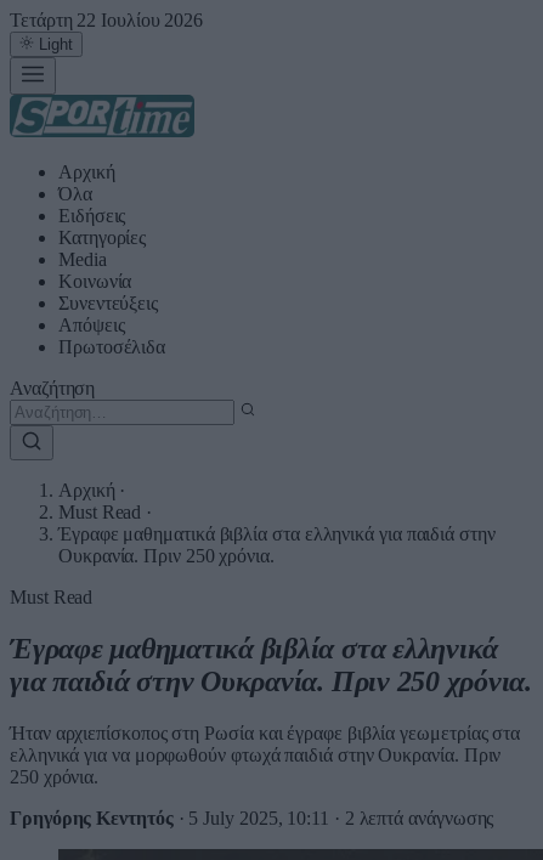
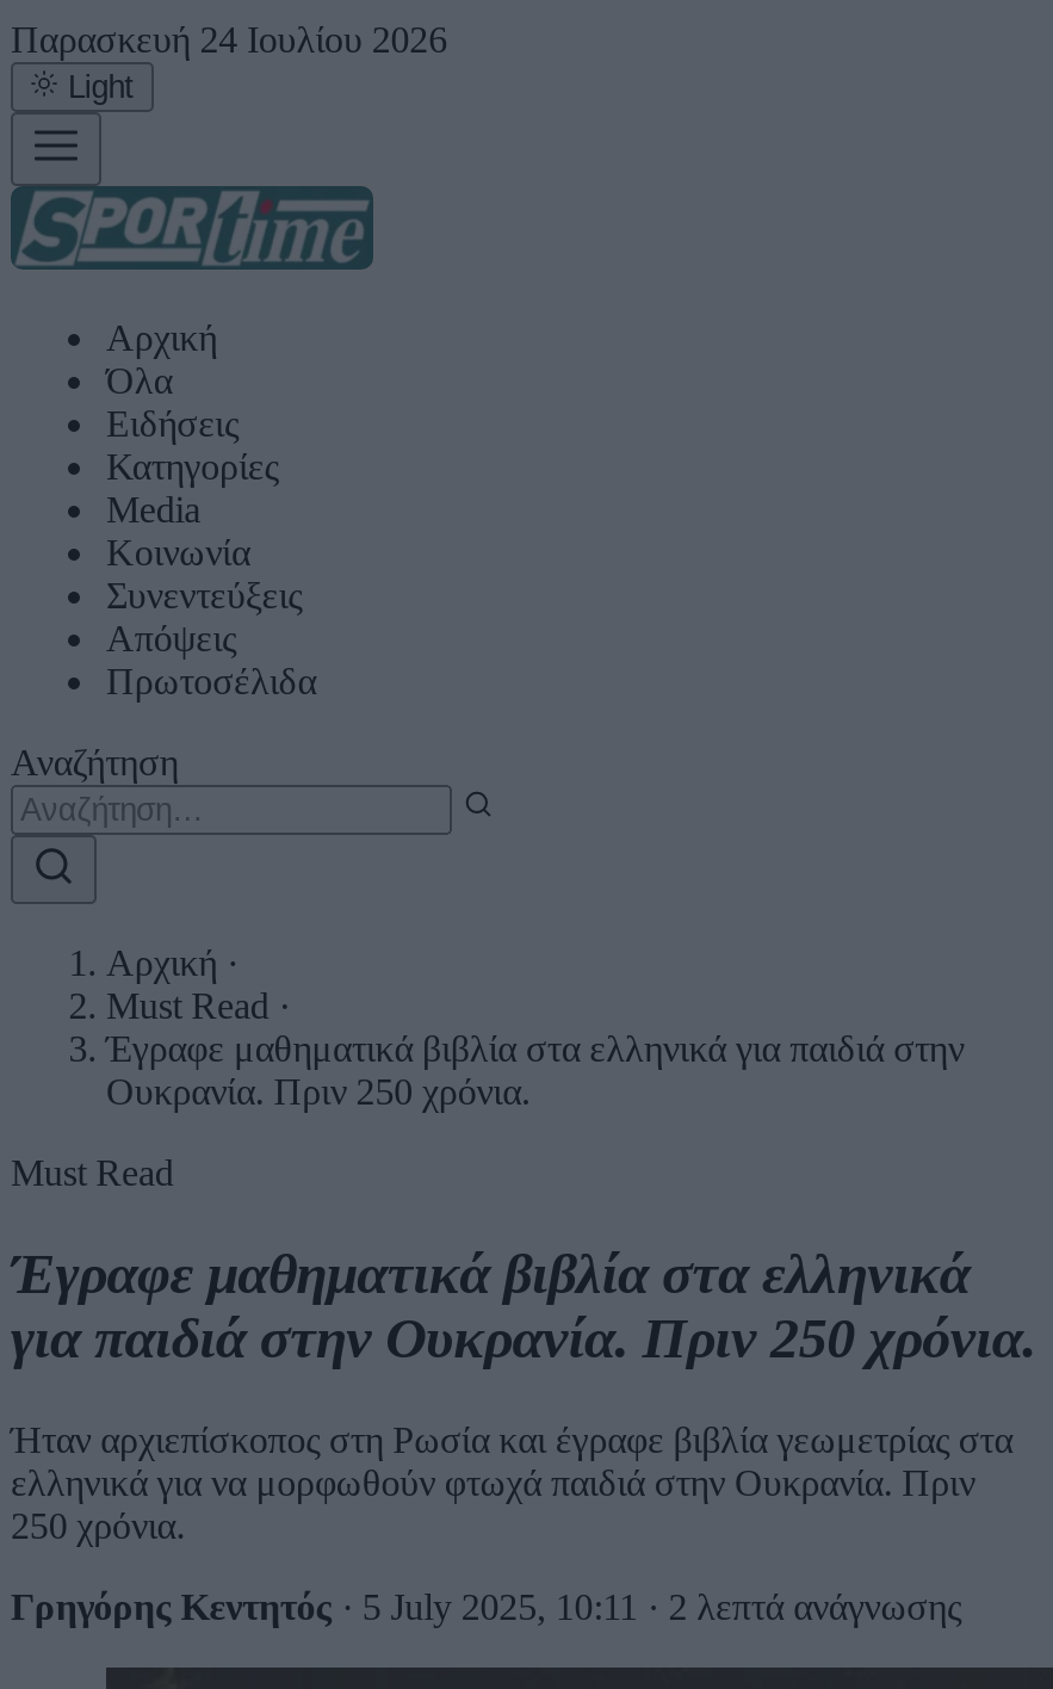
[10,10,203,30] Τετάρτη 22 Ιουλίου 2026 -> [11,19,447,60] Παρασκευή 24 Ιουλίου 2026

